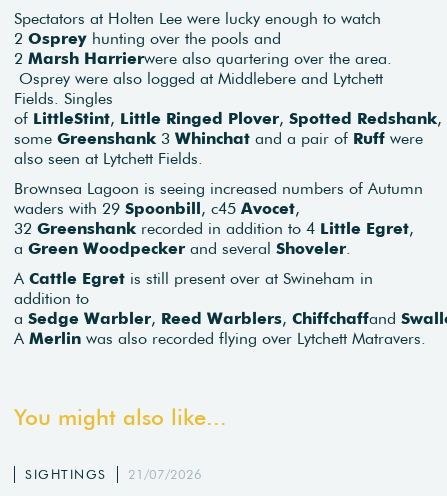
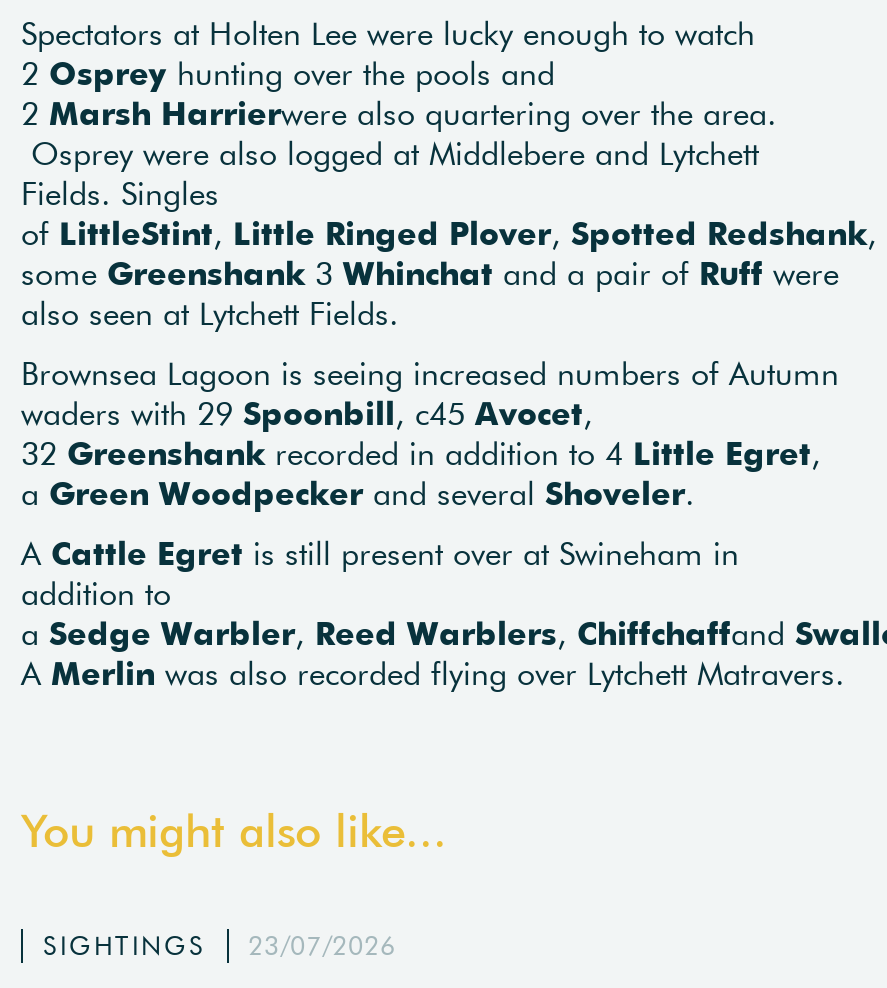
[25,466,201,483] SIGHTINGS 21/07/2026 -> [43,928,396,962] SIGHTINGS 23/07/2026

